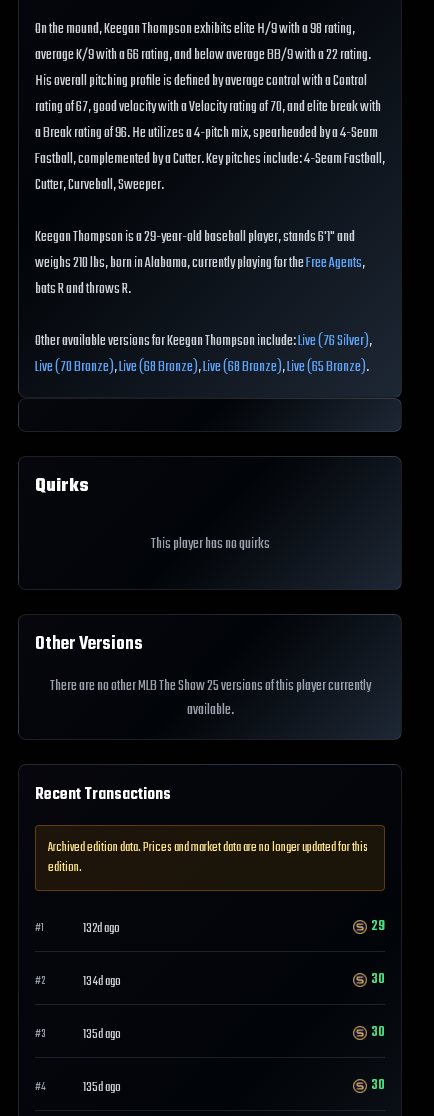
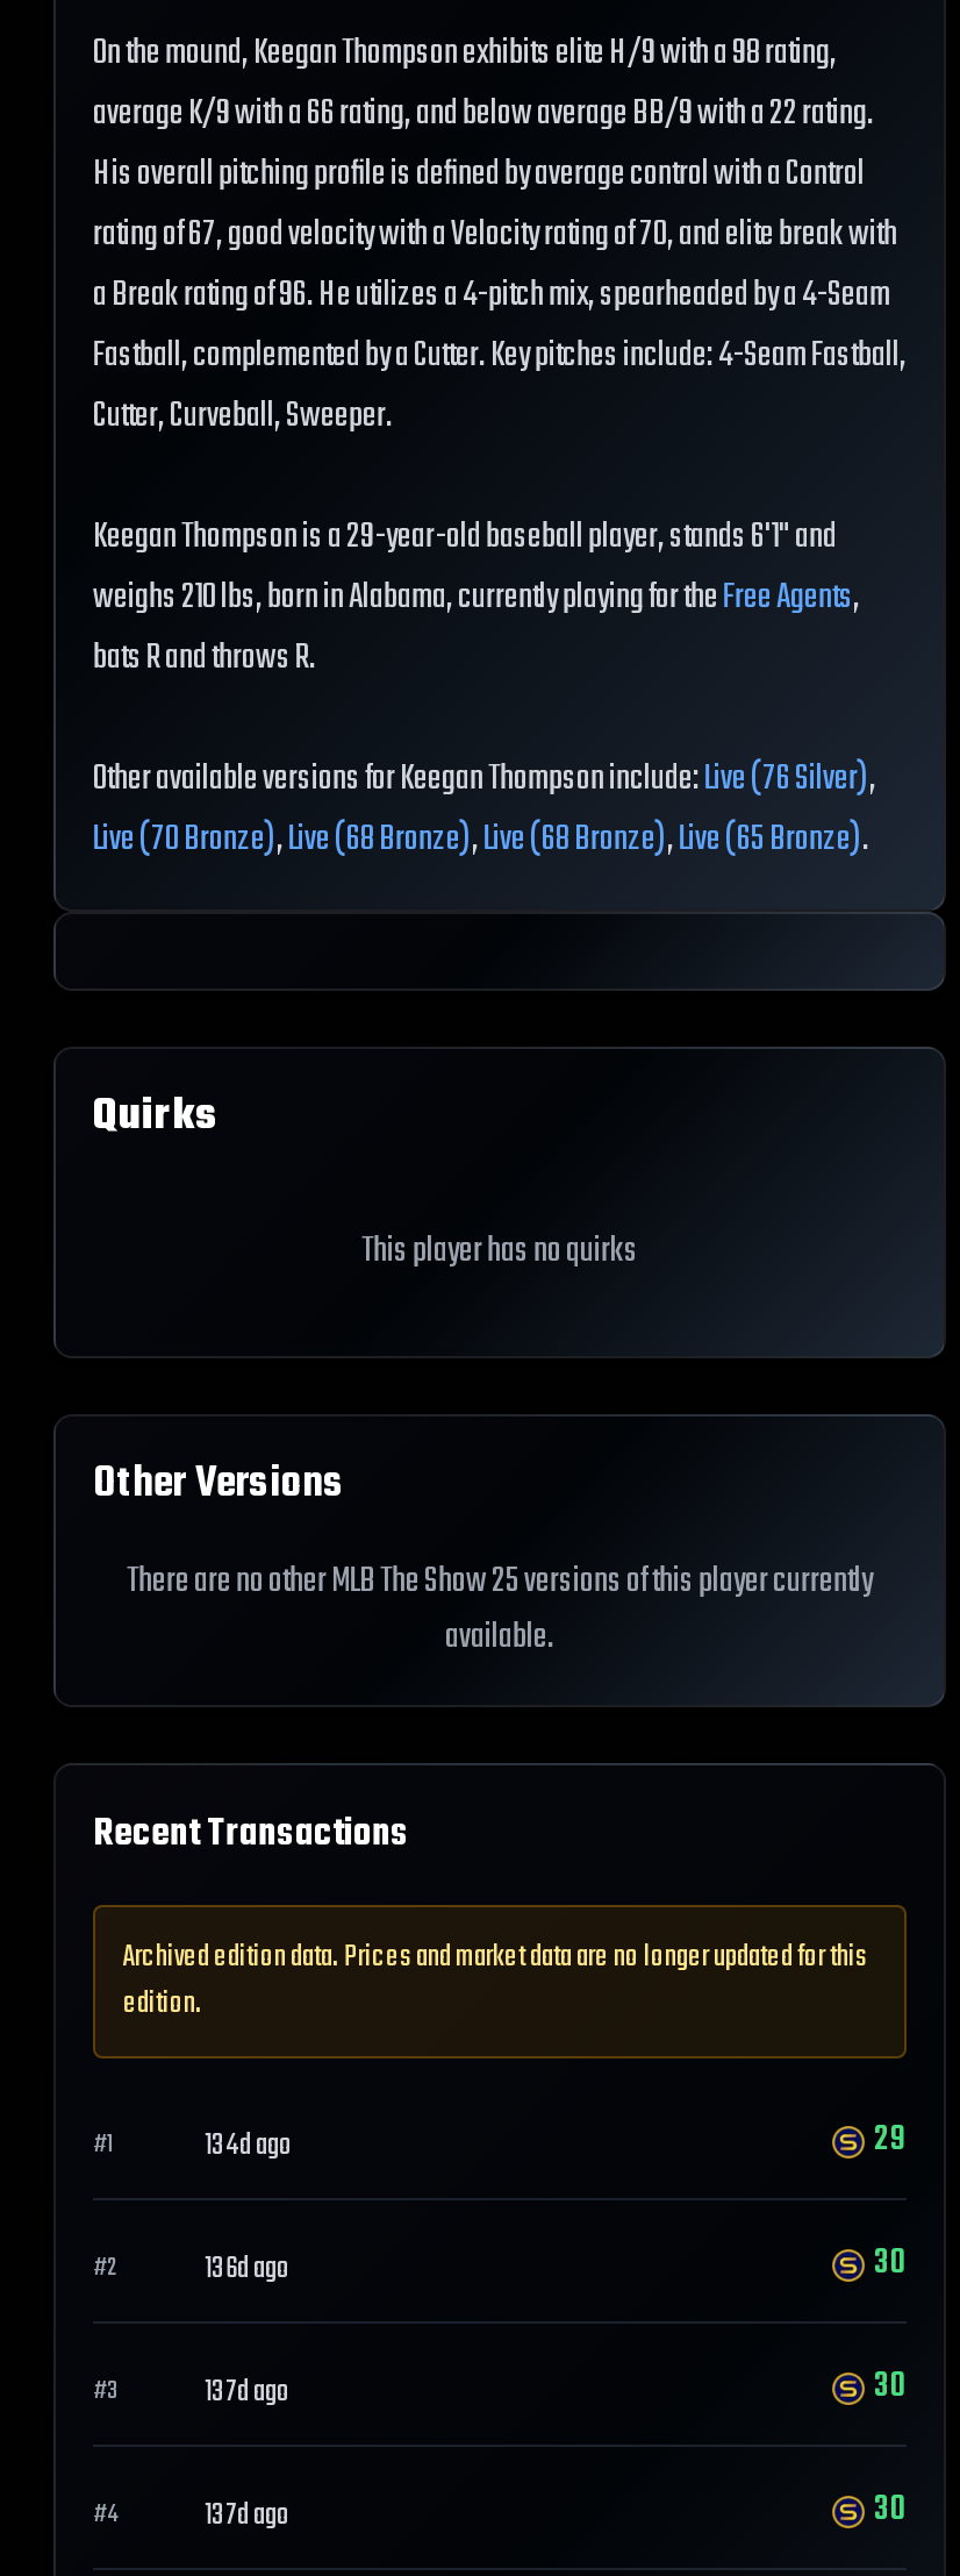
[83,919,120,939] 132d ago -> [205,2124,293,2171] 134d ago
[83,972,121,992] 134d ago -> [205,2247,291,2294] 136d ago
[83,1025,121,1045] 135d ago -> [205,2371,291,2417] 137d ago
[83,1078,121,1098] 135d ago -> [205,2494,291,2540] 137d ago

